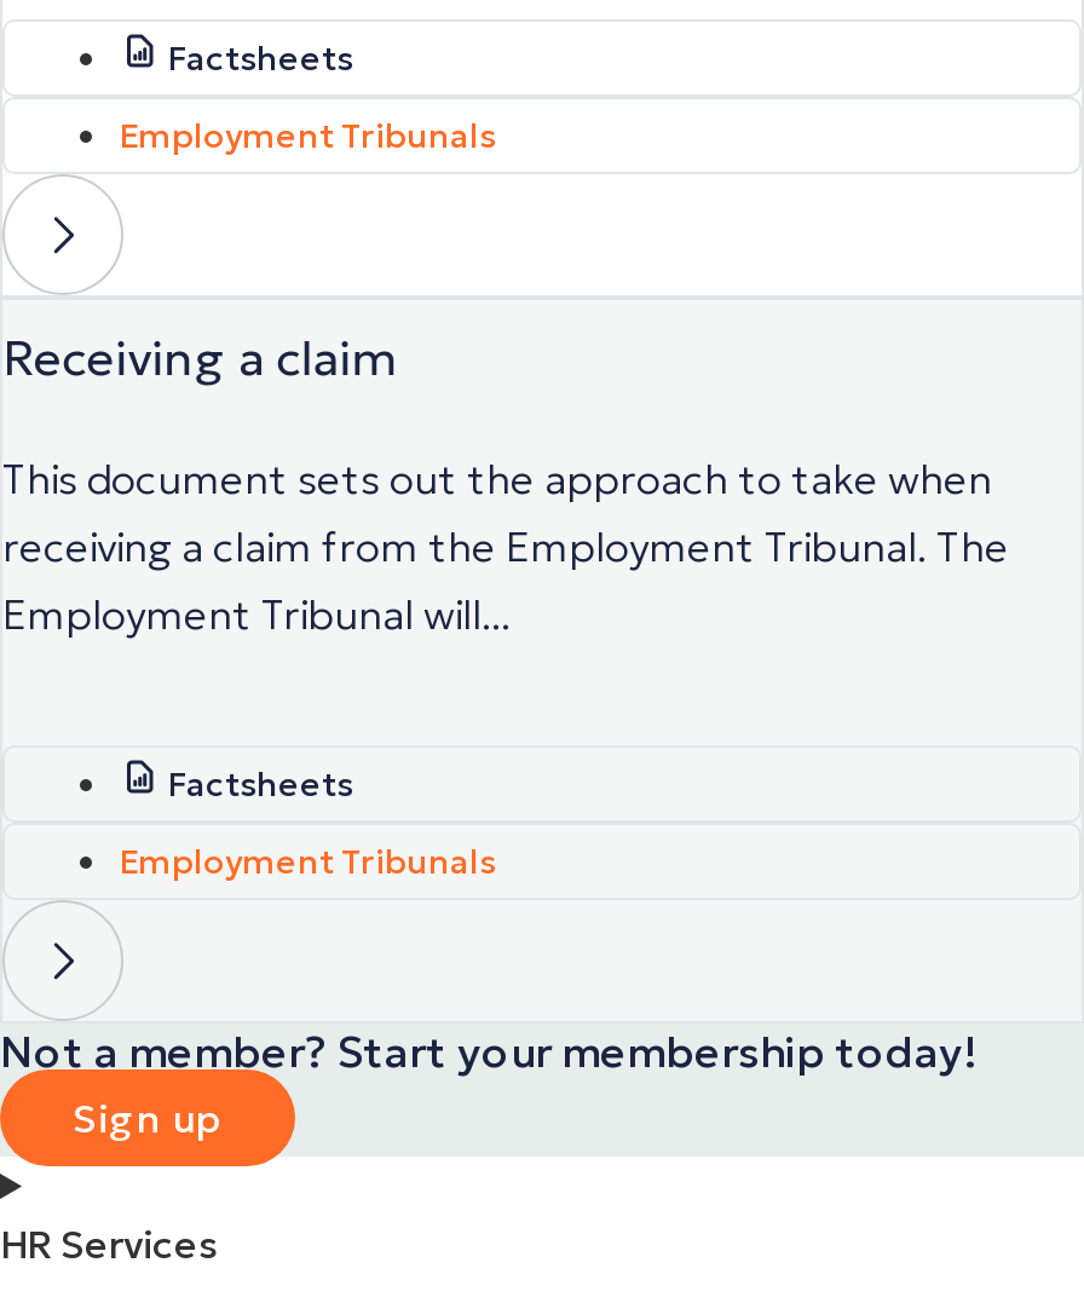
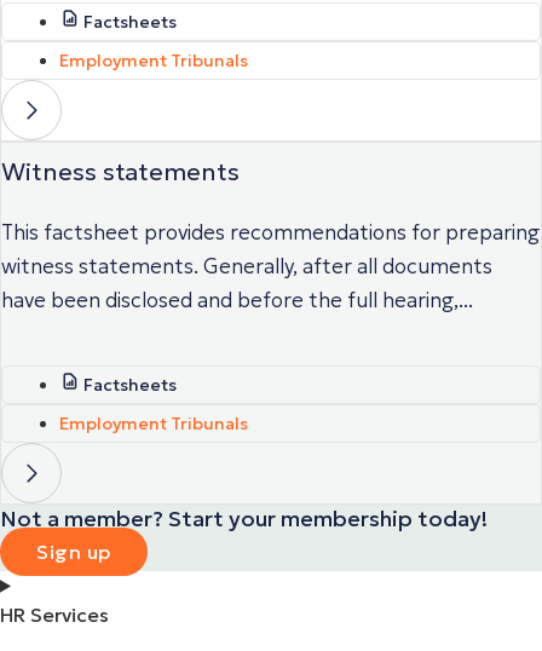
[2,326,397,389] Receiving a claim -> [1,156,240,187] Witness statements
[2,452,1009,640] This document sets out the approach to take when | receiving a claim from the Employment Tribunal. The | Employment Tribunal will... -> [1,219,540,313] This factsheet provides recommendations for preparing | witness statements. Generally, after all documents | have been disclosed and before the full hearing,...

